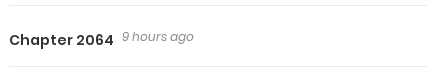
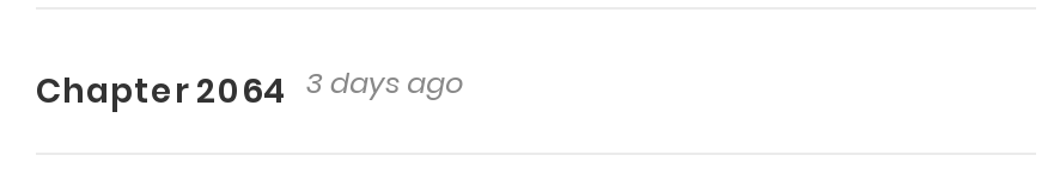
[9,28,194,50] Chapter 2064 9 hours ago -> [36,61,464,115] Chapter 2064 3 days ago

